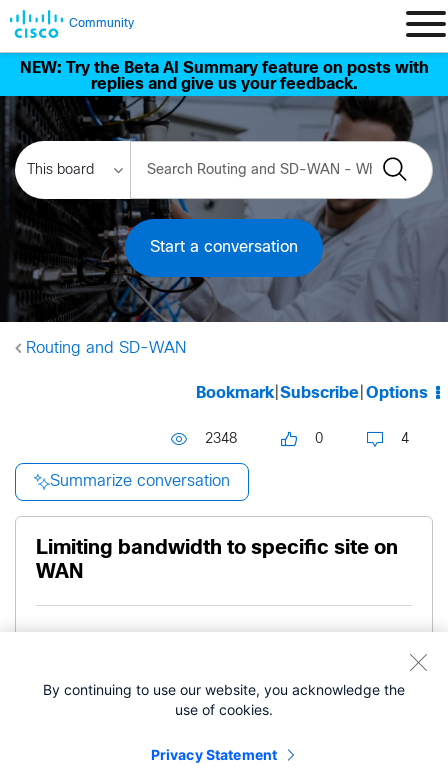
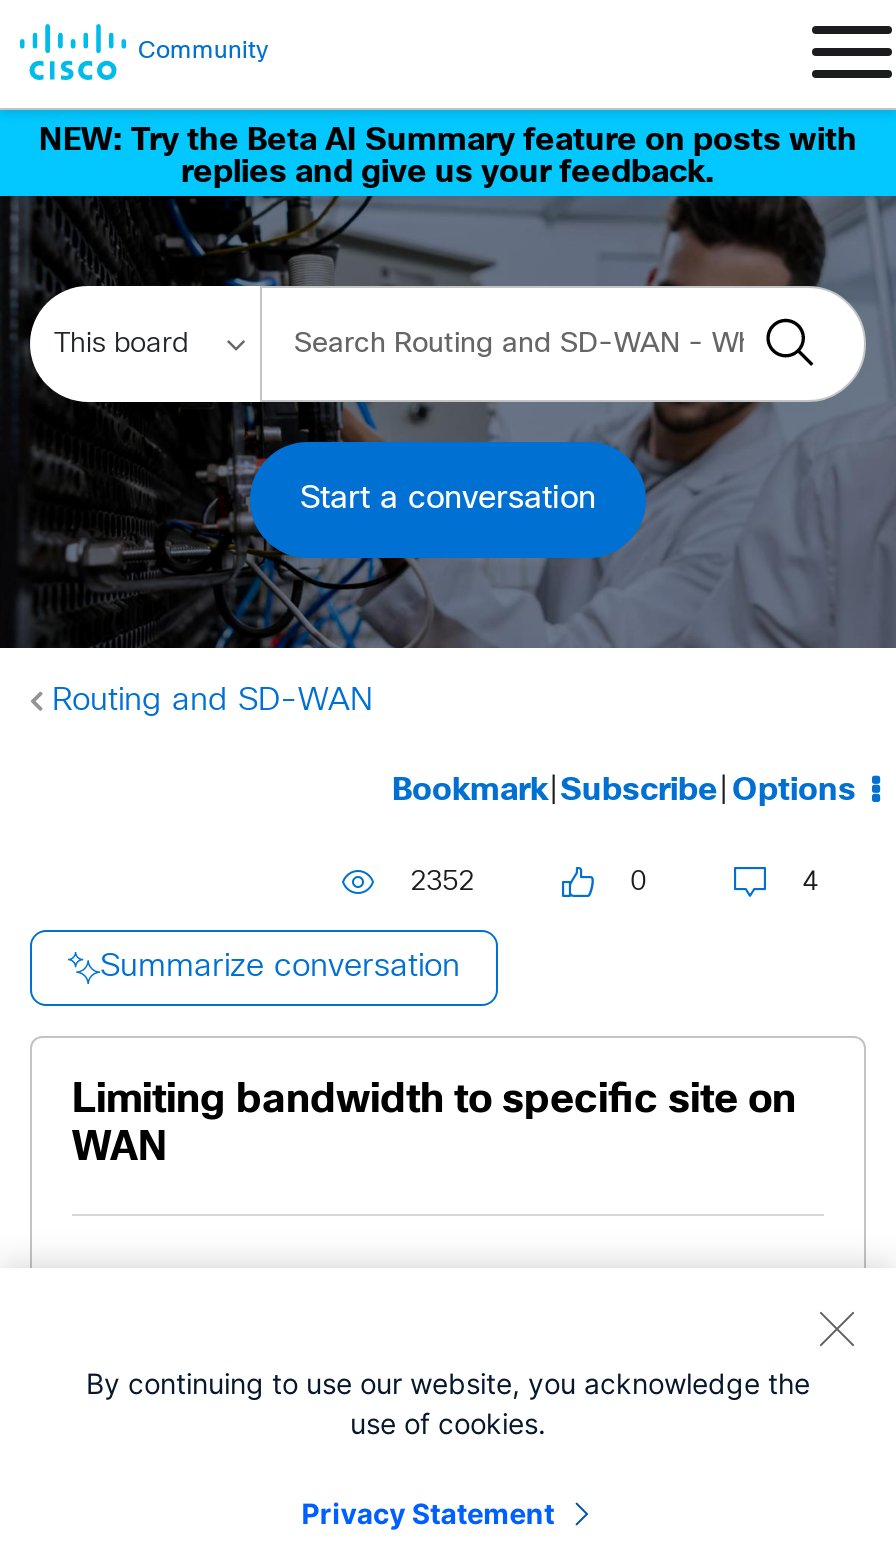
[205,433,237,446] 2348 -> [410,870,474,896] 2352

